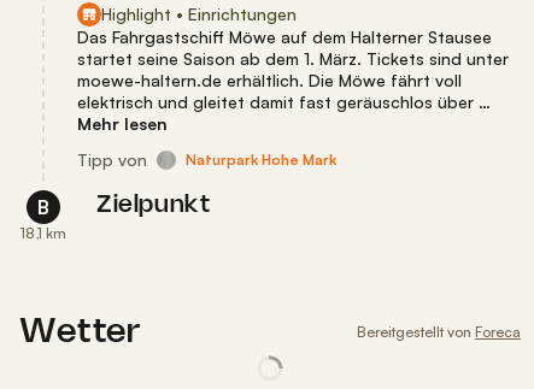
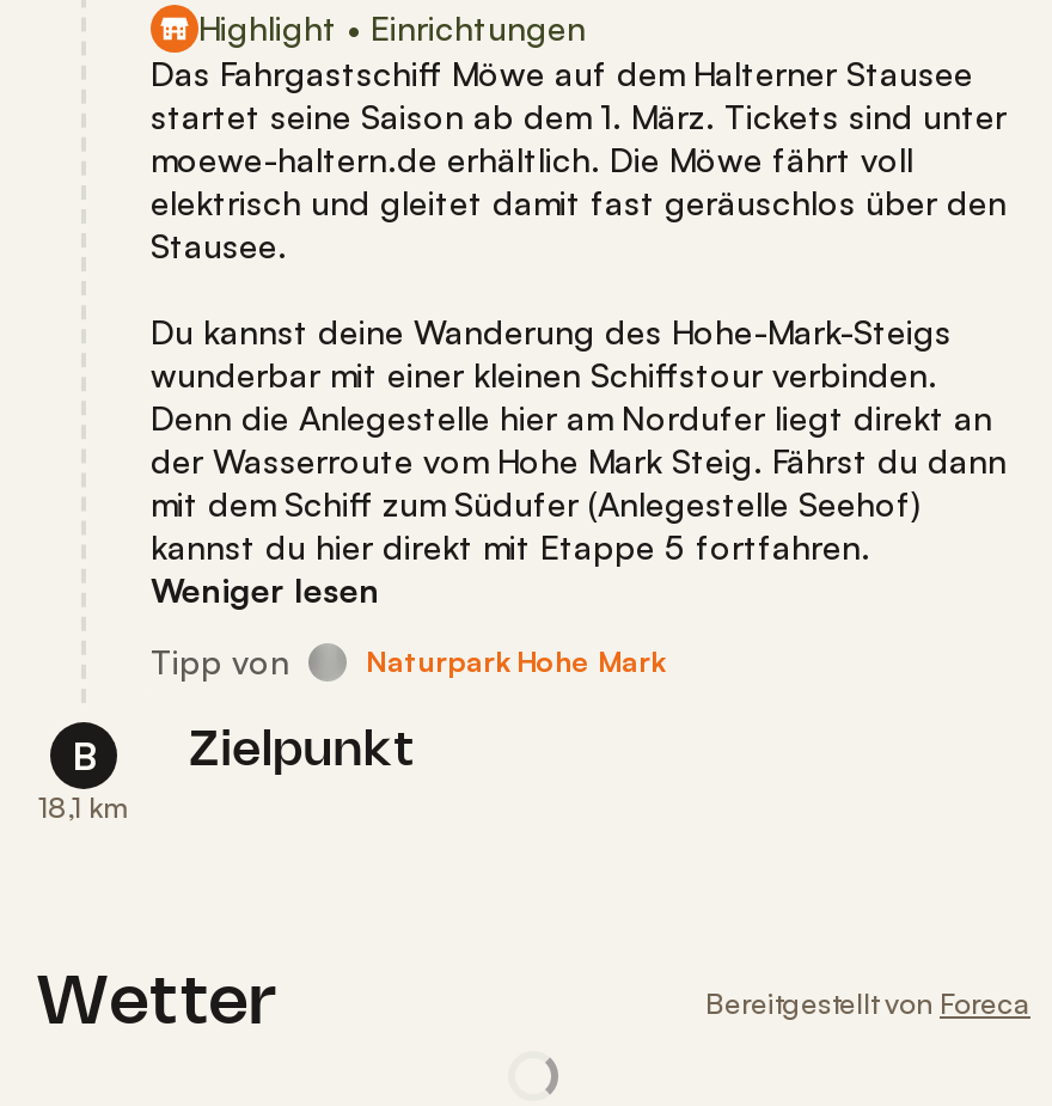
[77,92,491,134] elektrisch und gleitet damit fast geräuschlos über … | Mehr lesen -> [151,182,1007,610] elektrisch und gleitet damit fast geräuschlos über den | Stausee. | Du kannst deine Wanderung des Hohe-Mark-Steigs | wunderbar mit einer kleinen Schiffstour verbinden. | Denn die Anlegestelle hier am Nordufer liegt direkt an | der Wasserroute vom Hohe Mark Steig. Fährst du dann | mit dem Schiff zum Südufer (Anlegestelle Seehof) | kannst du hier direkt mit Etappe 5 fortfahren. | Weniger lesen

